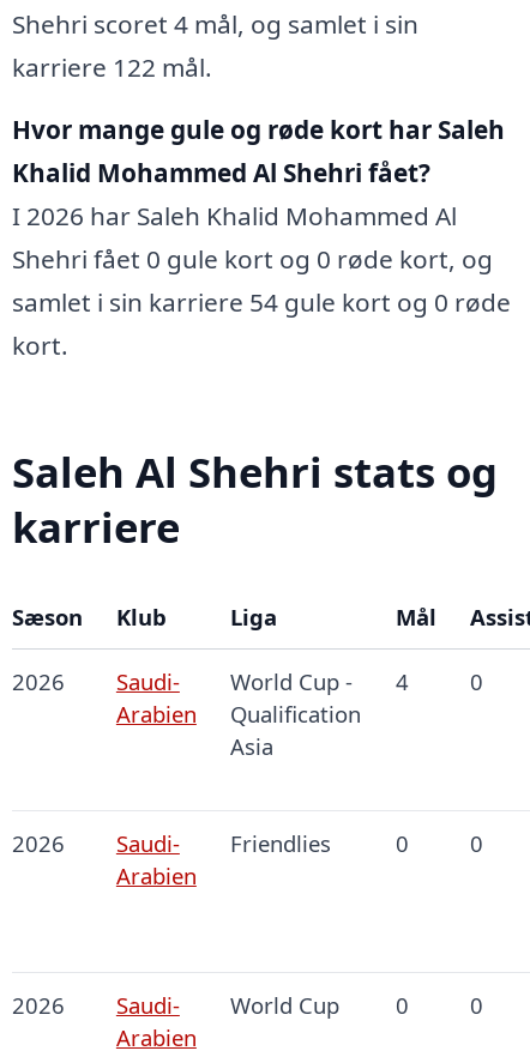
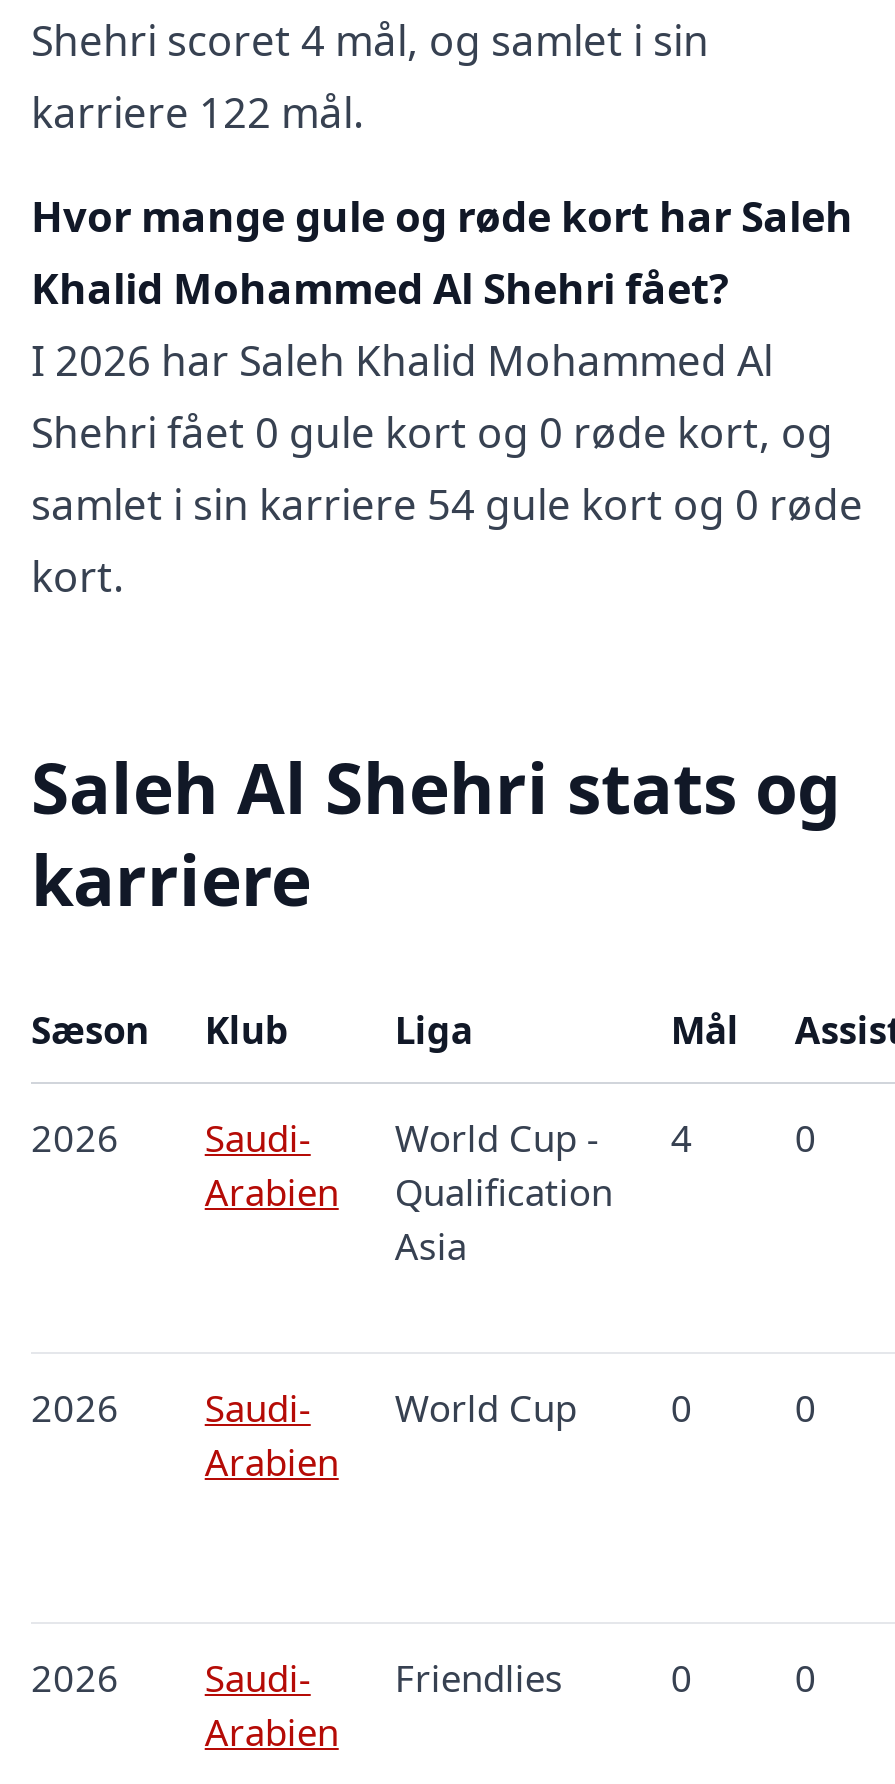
moved [230,828,331,858] -> [395,1652,563,1702]: Friendlies
moved [230,990,339,1020] -> [395,1382,577,1432]: World Cup

